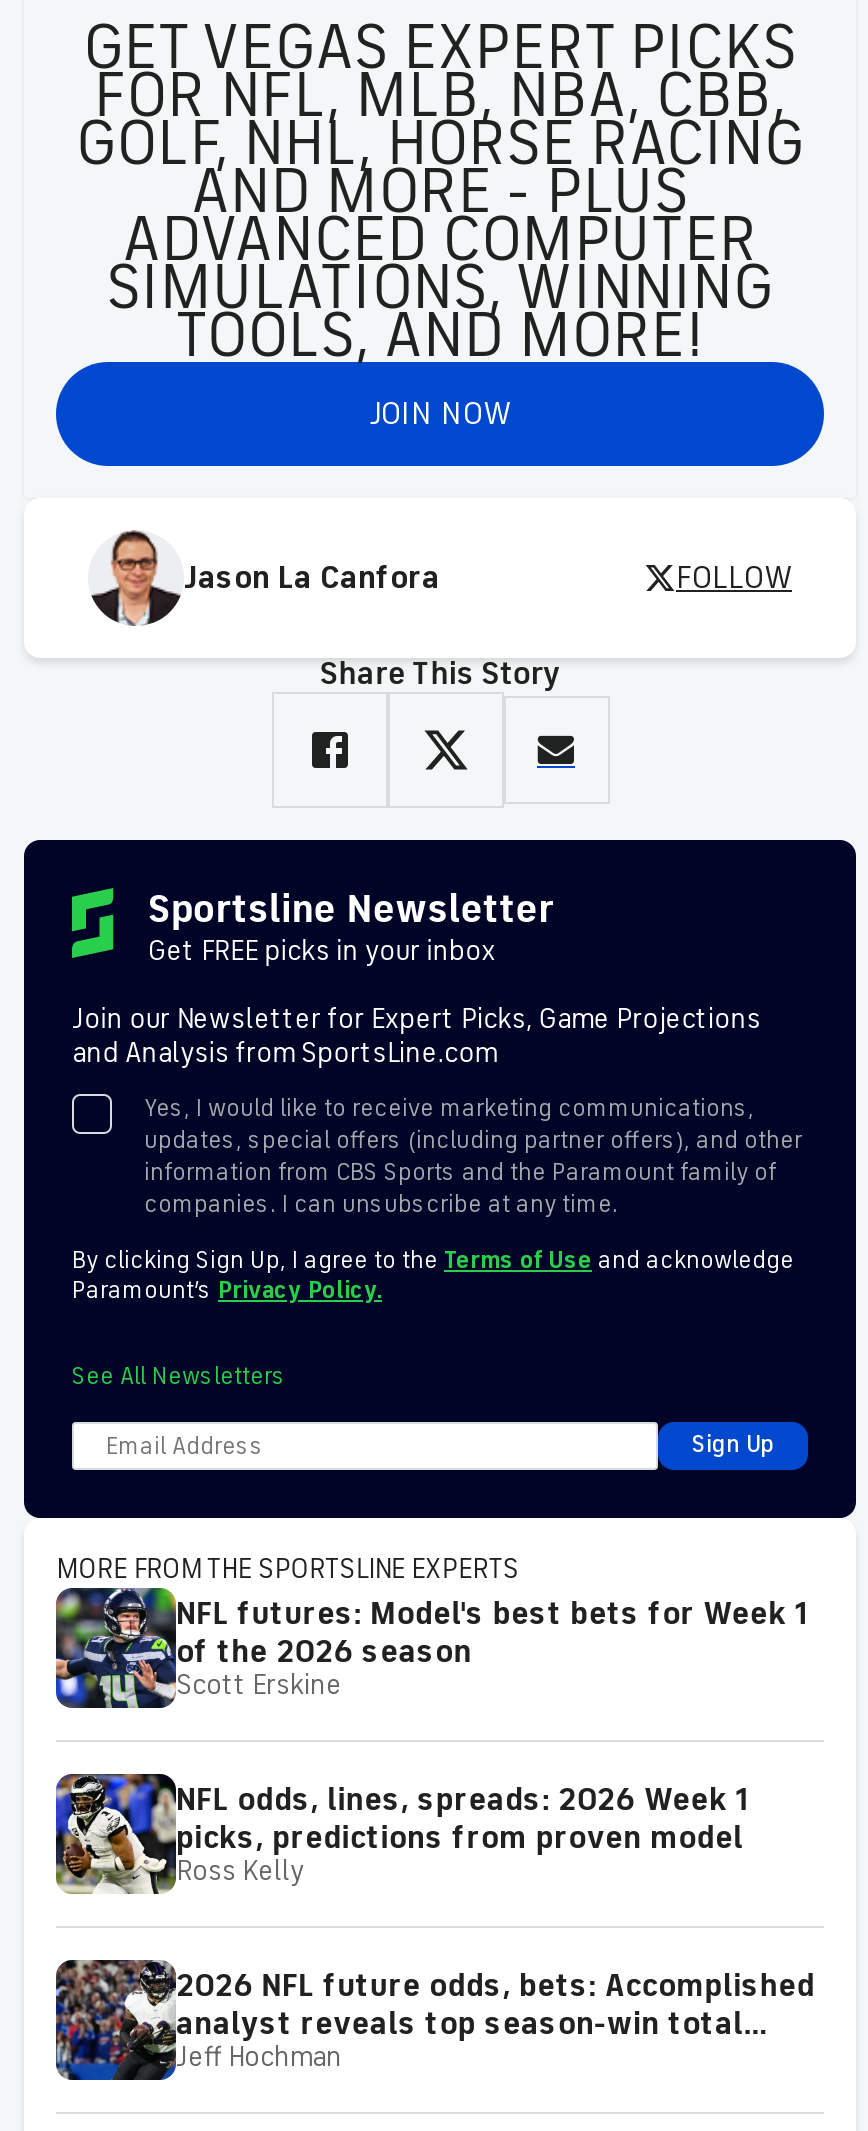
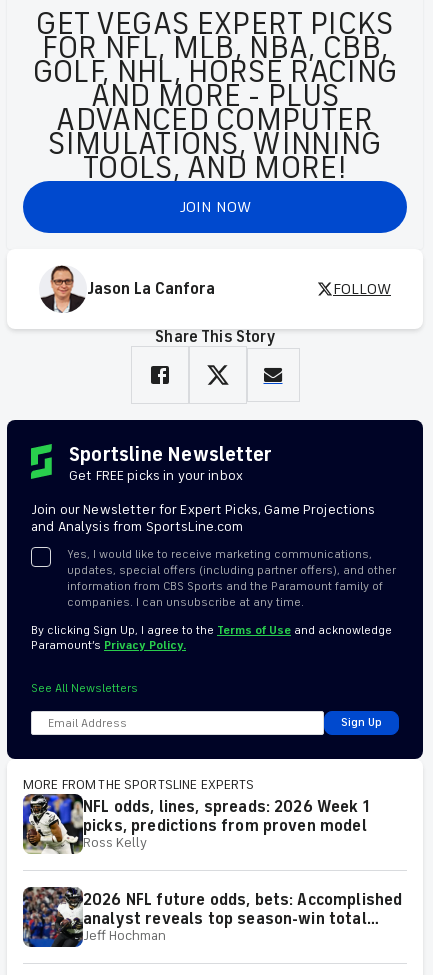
[54,1592,807,1710] [image] | NFL futures: Model's best bets for Week 1 | of the 2026 season | Scott Erskine -> none

